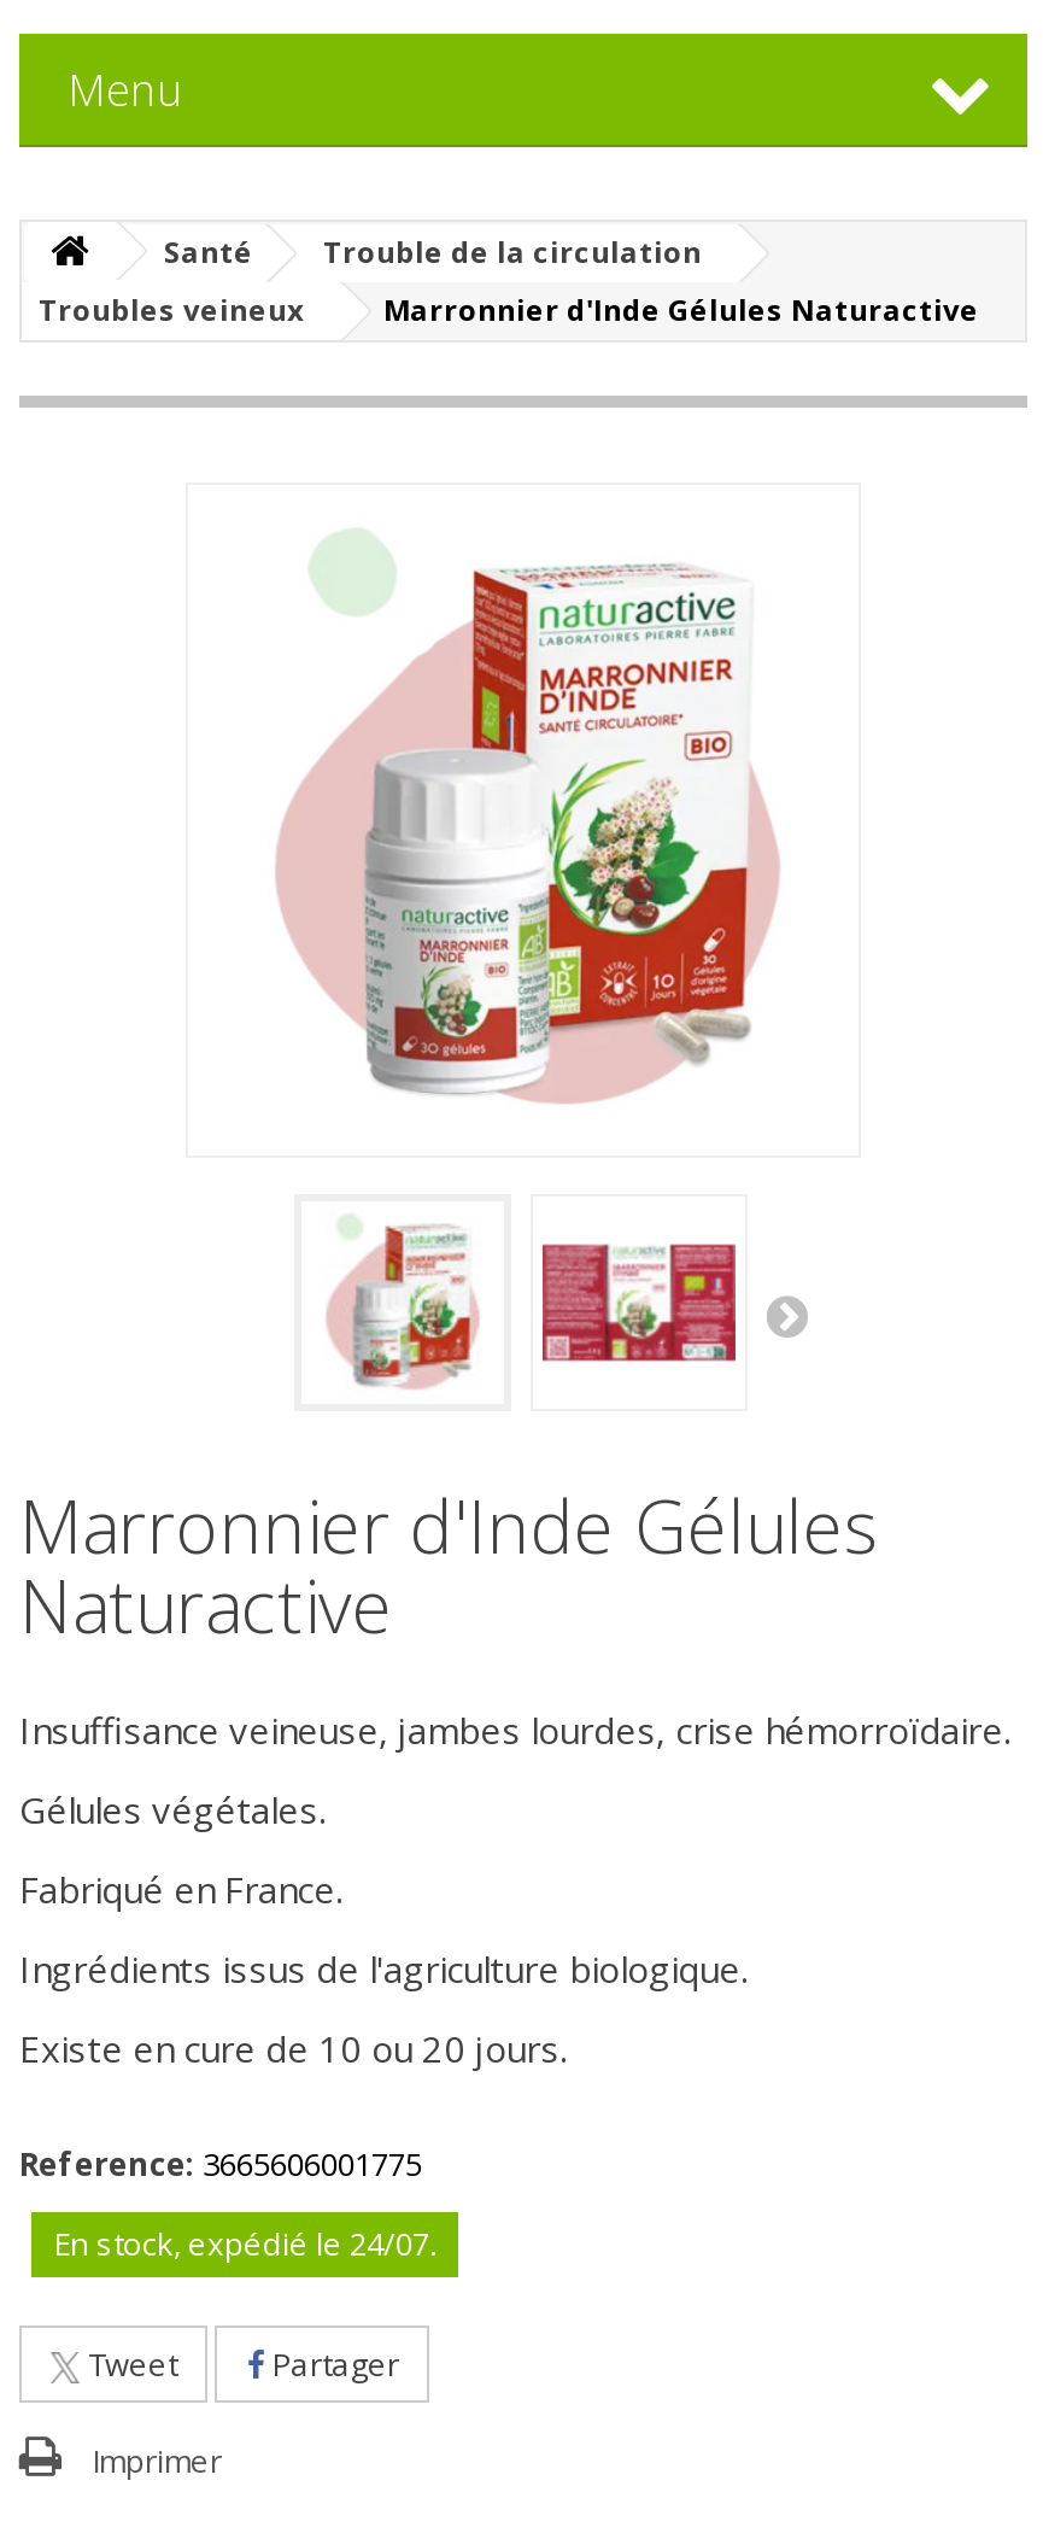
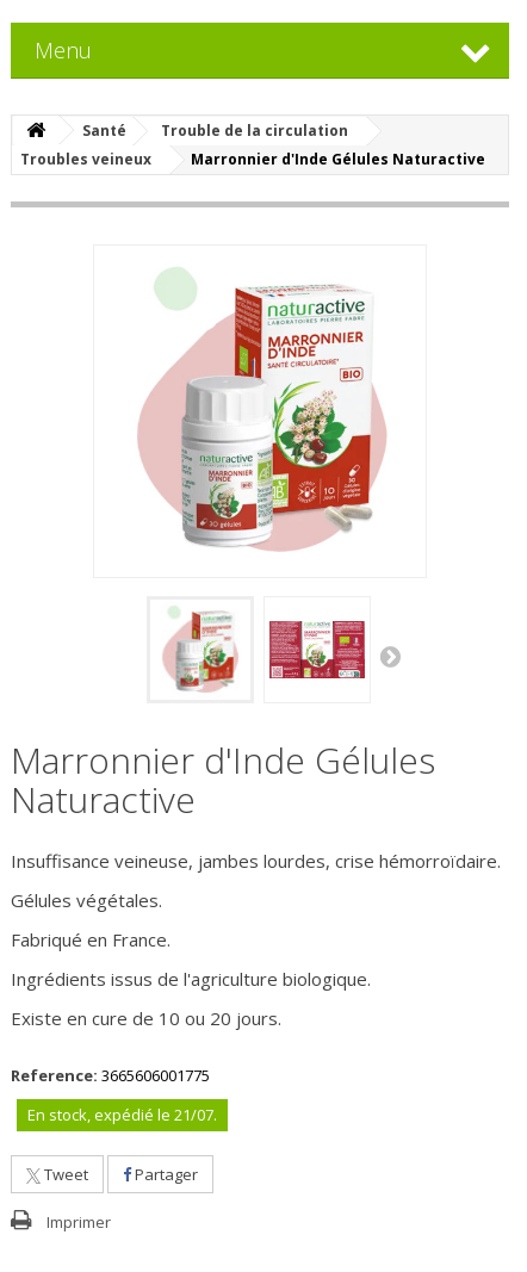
[53,2221,436,2264] En stock, expédié le 24/07. -> [27,1103,217,1125] En stock, expédié le 21/07.

